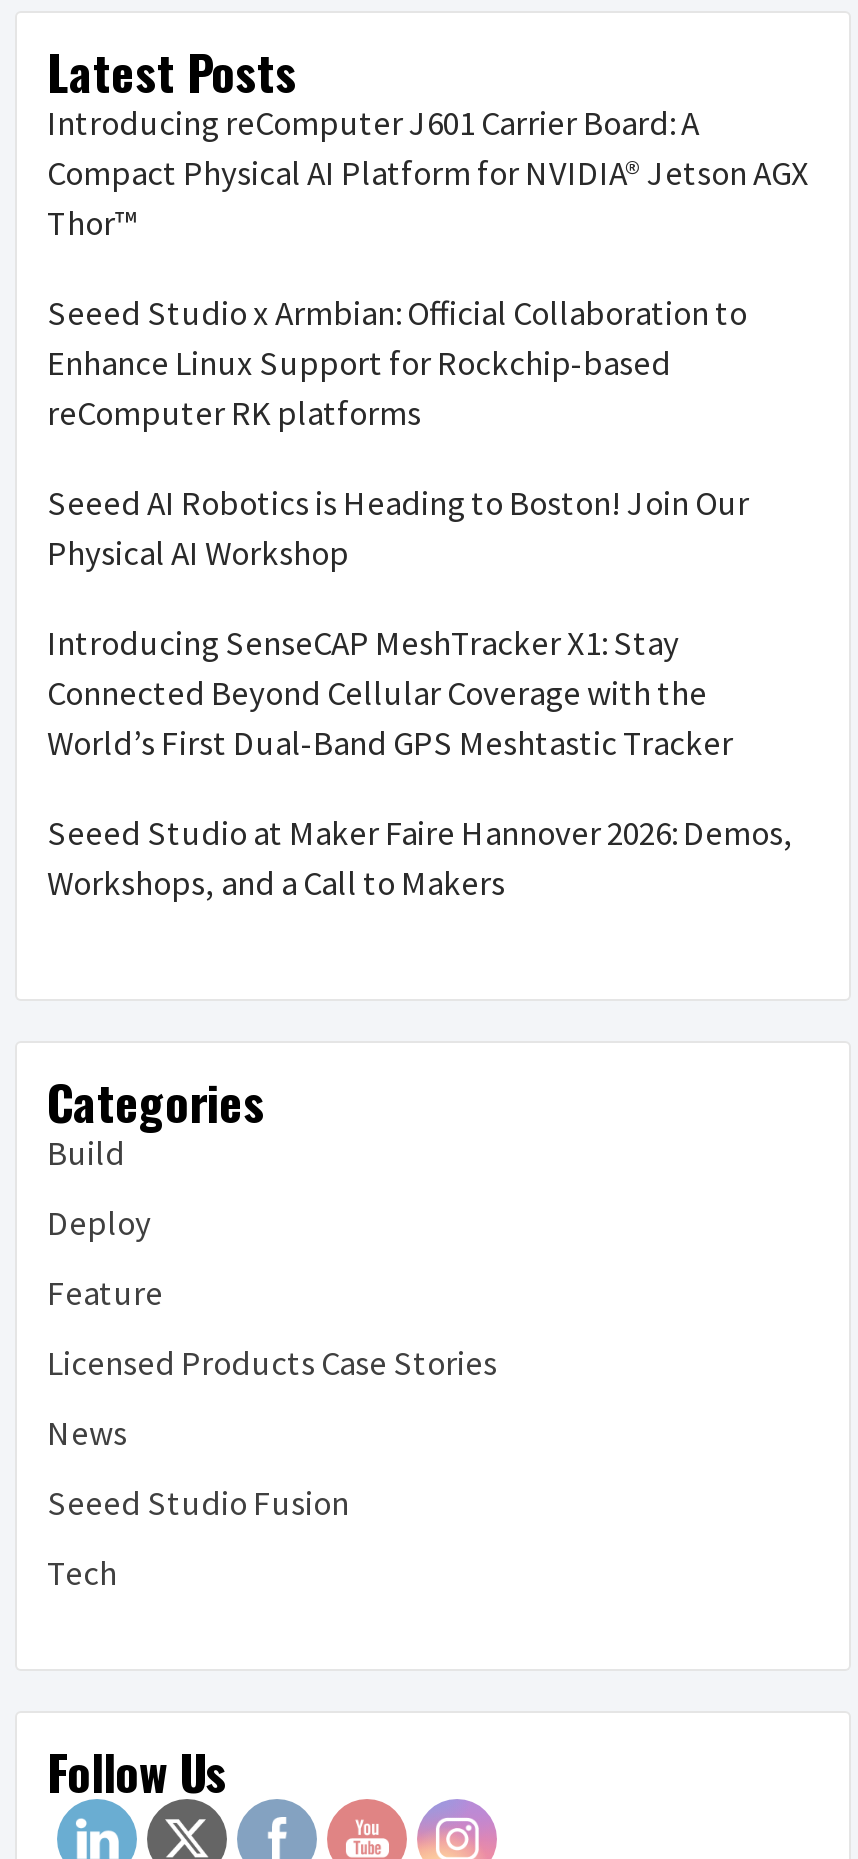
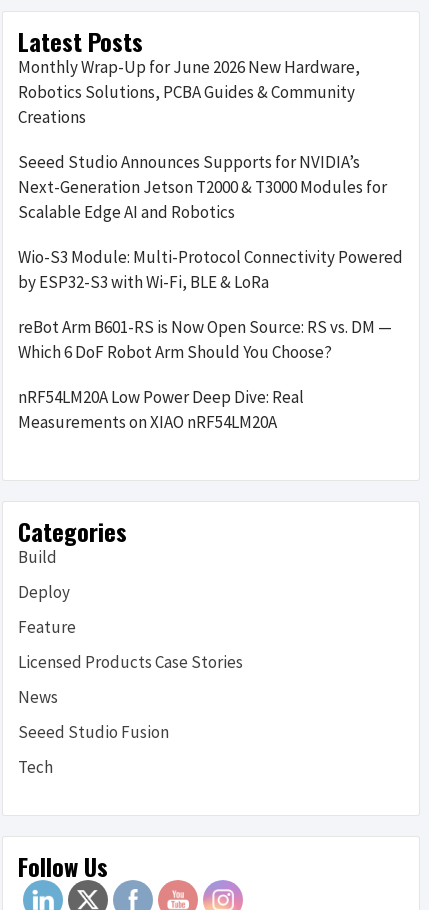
[47,101,809,245] Introducing reComputer J601 Carrier Board: A | Compact Physical AI Platform for NVIDIA® Jetson AGX | Thor™ -> [18,56,360,128] Monthly Wrap-Up for June 2026 New Hardware, | Robotics Solutions, PCBA Guides & Community | Creations
[47,291,747,435] Seeed Studio x Armbian: Official Collaboration to | Enhance Linux Support for Rockchip-based | reComputer RK platforms -> [18,151,387,223] Seeed Studio Announces Supports for NVIDIA’s | Next-Generation Jetson T2000 & T3000 Modules for | Scalable Edge AI and Robotics
[47,481,749,575] Seeed AI Robotics is Heading to Boston! Join Our | Physical AI Workshop -> [18,246,403,293] Wio-S3 Module: Multi-Protocol Connectivity Powered | by ESP32-S3 with Wi-Fi, BLE & LoRa
[47,621,733,765] Introducing SenseCAP MeshTracker X1: Stay | Connected Beyond Cellular Coverage with the | World’s First Dual-Band GPS Meshtastic Tracker -> [18,316,392,363] reBot Arm B601-RS is Now Open Source: RS vs. DM — | Which 6 DoF Robot Arm Should You Choose?
[47,811,793,905] Seeed Studio at Maker Faire Hannover 2026: Demos, | Workshops, and a Call to Makers -> [18,386,304,433] nRF54LM20A Low Power Deep Dive: Real | Measurements on XIAO nRF54LM20A

